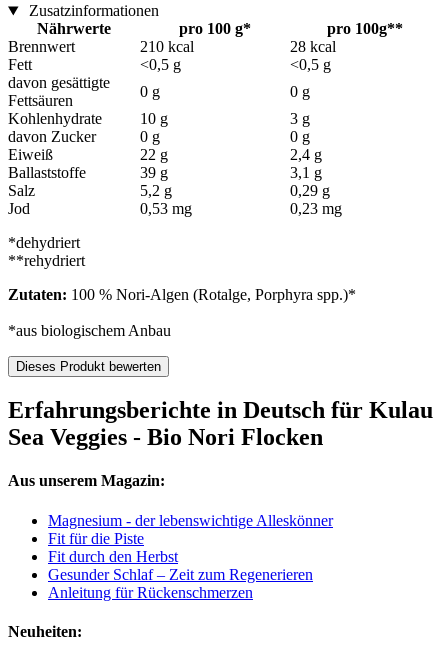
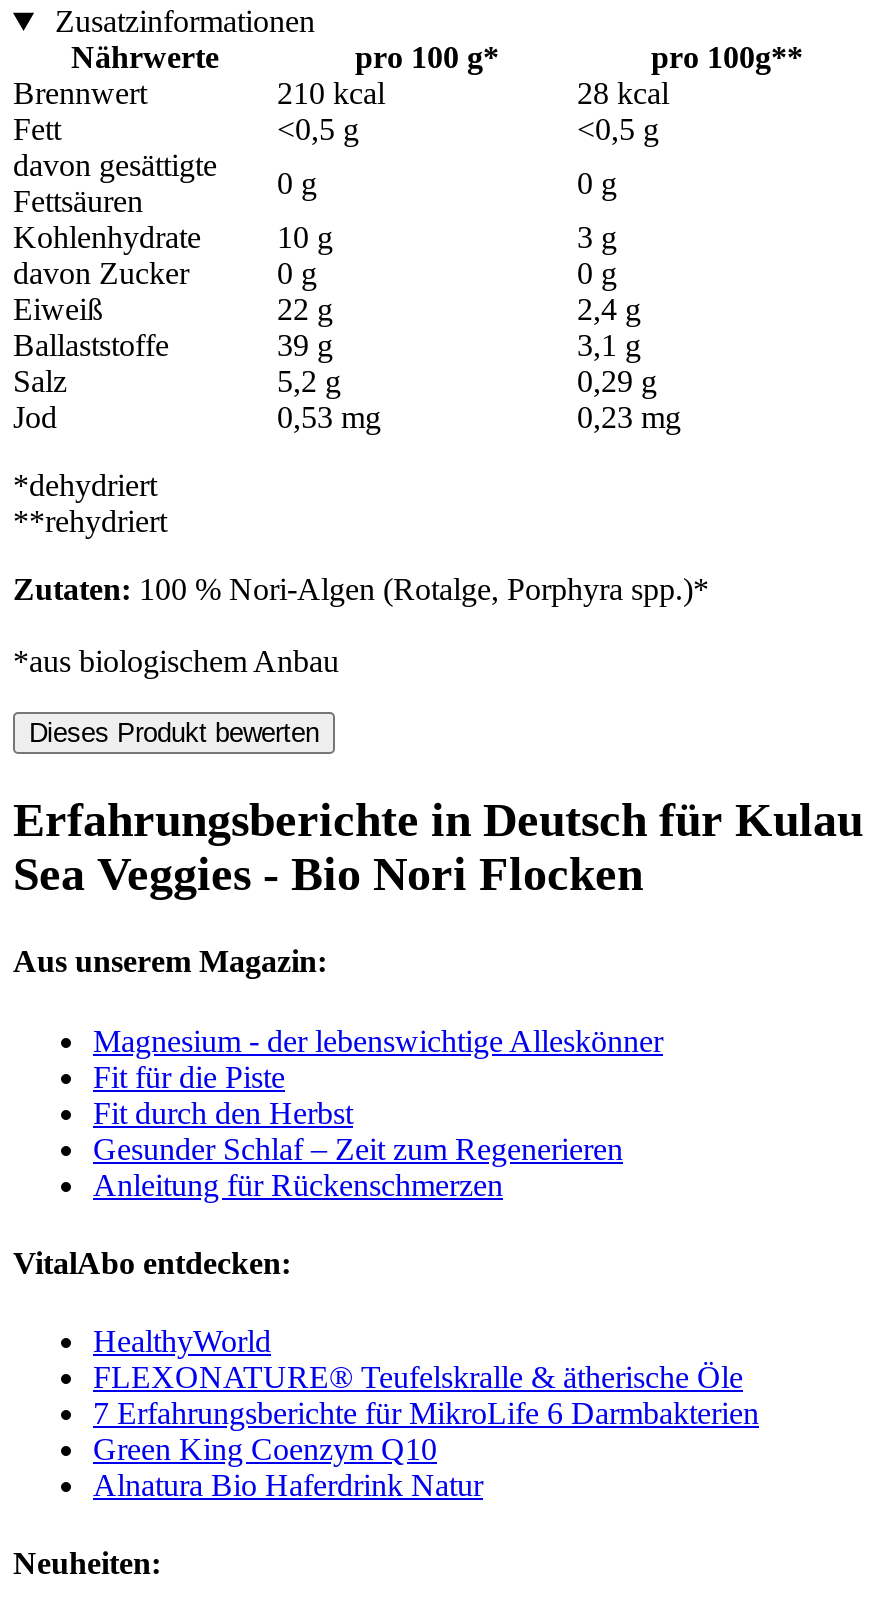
none -> [13,1246,759,1502] VitalAbo entdecken: | HealthyWorld | FLEXONATURE® Teufelskralle & ätherische Öle | 7 Erfahrungsberichte für MikroLife 6 Darmbakterien | Green King Coenzym Q10 | Alnatura Bio Haferdrink Natur

